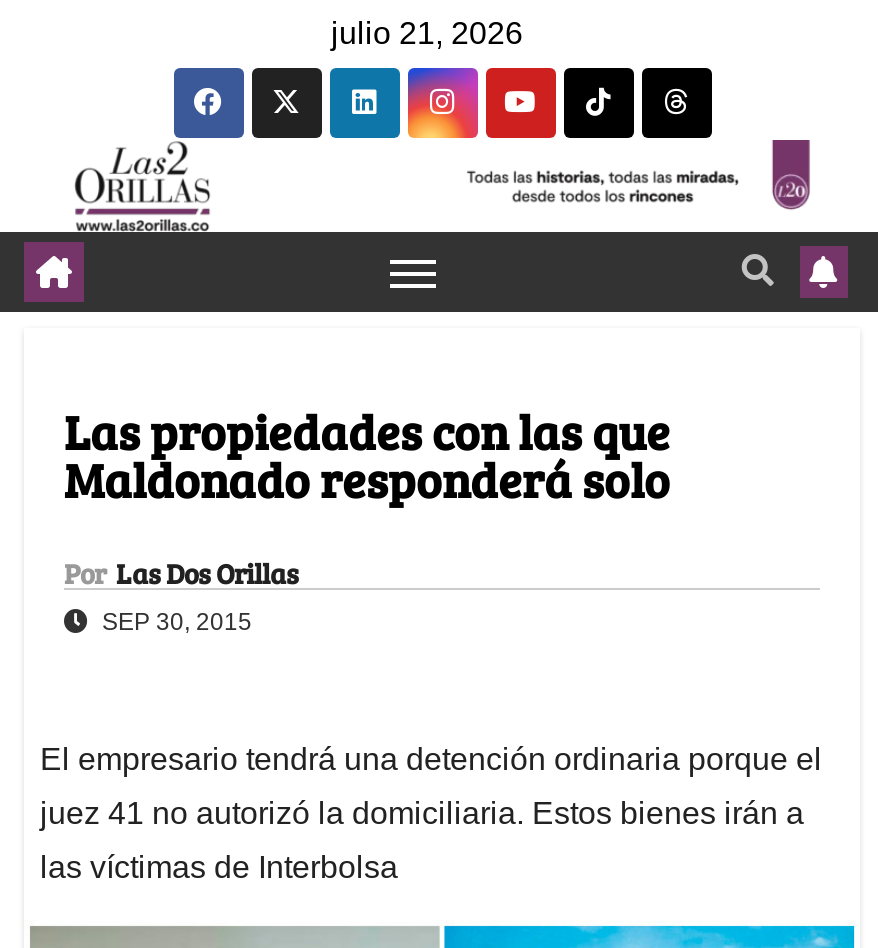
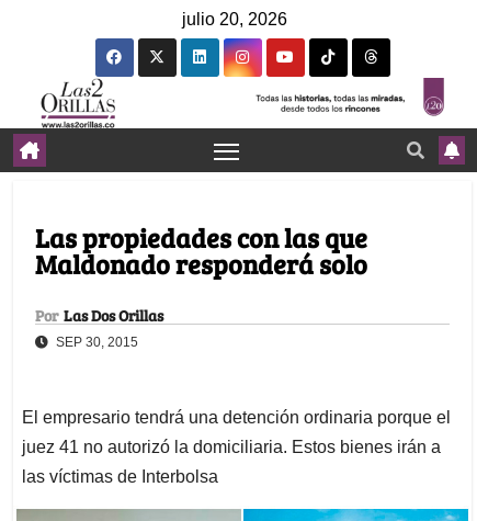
[331,16,523,50] julio 21, 2026 -> [181,10,287,29] julio 20, 2026

